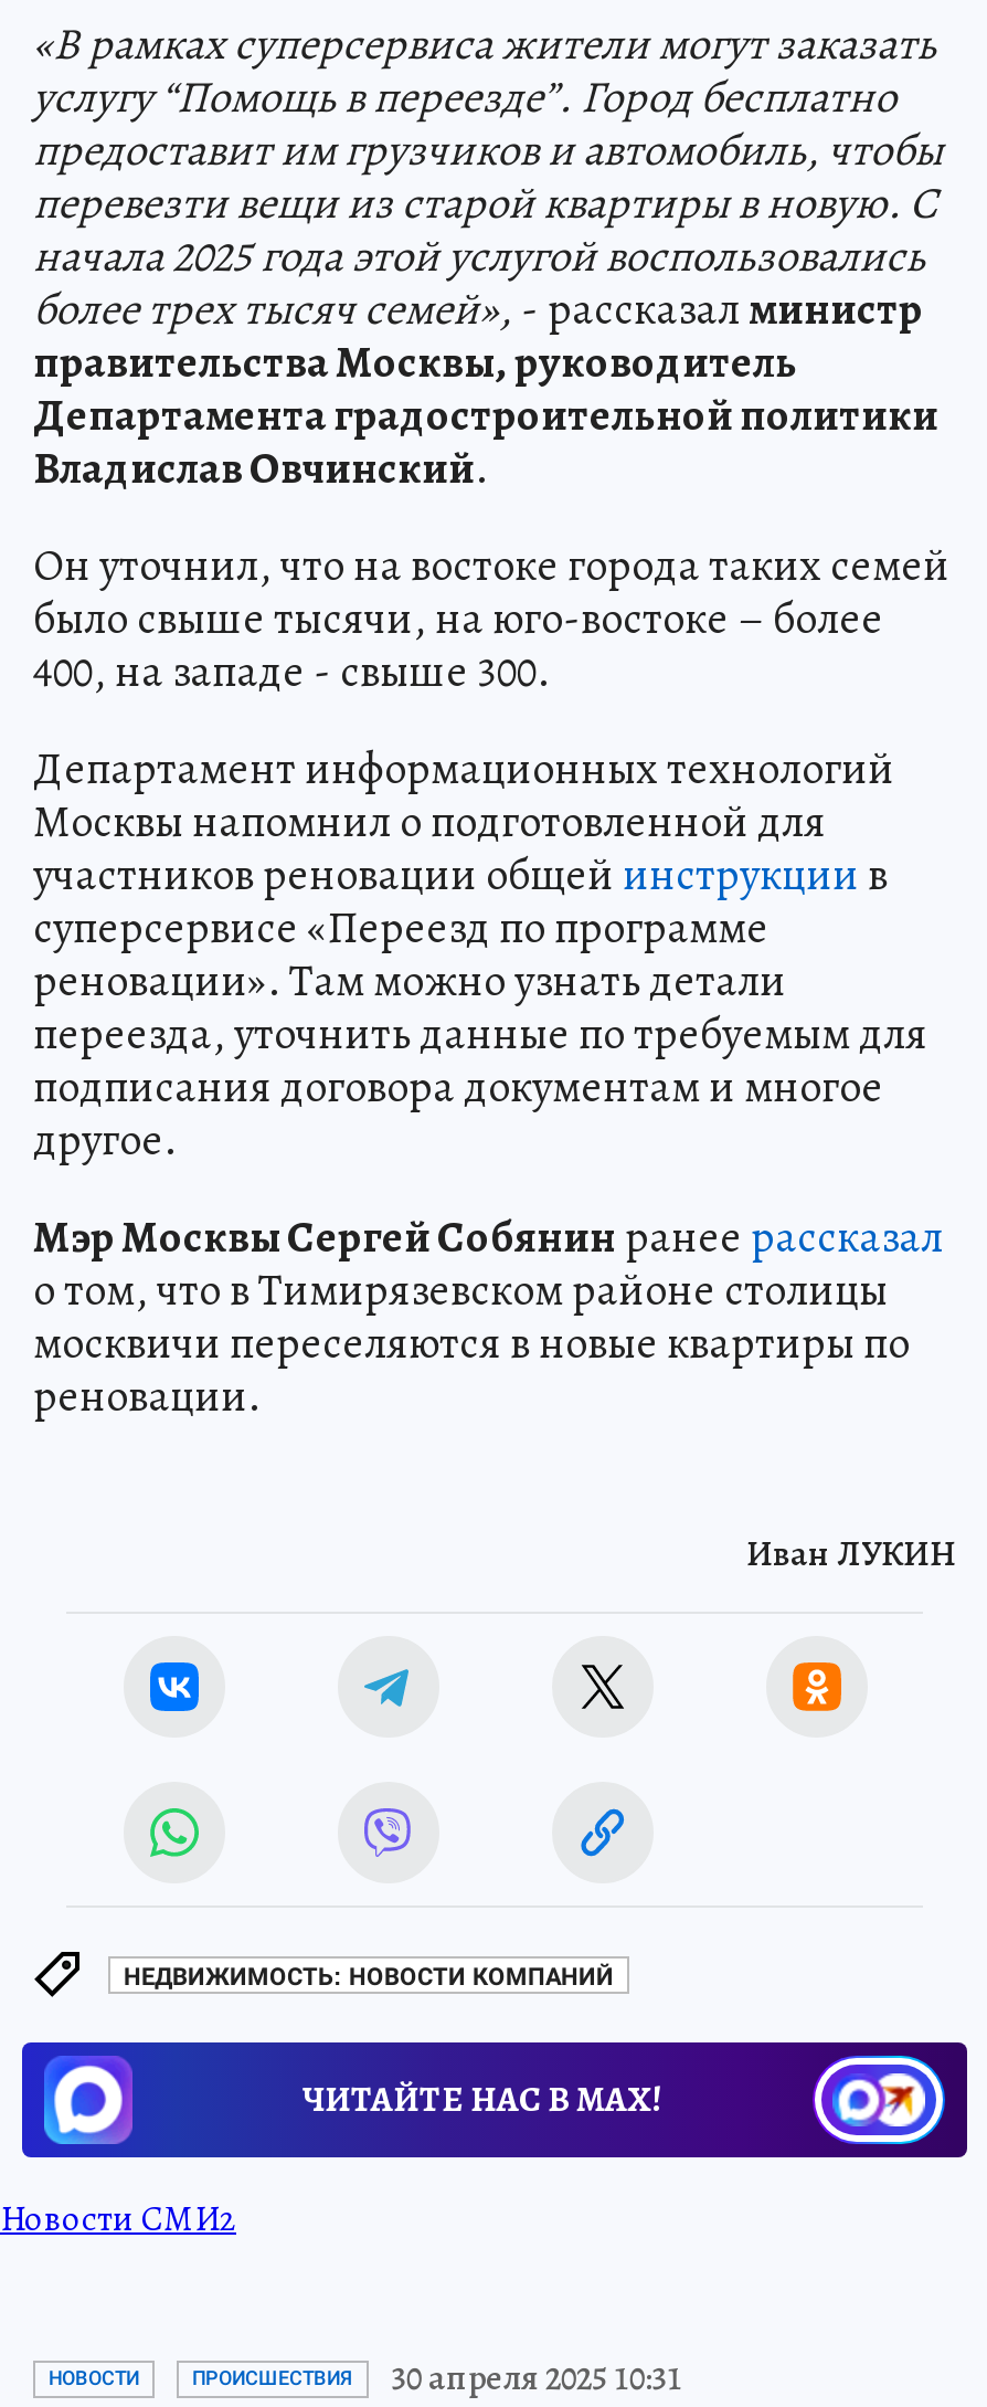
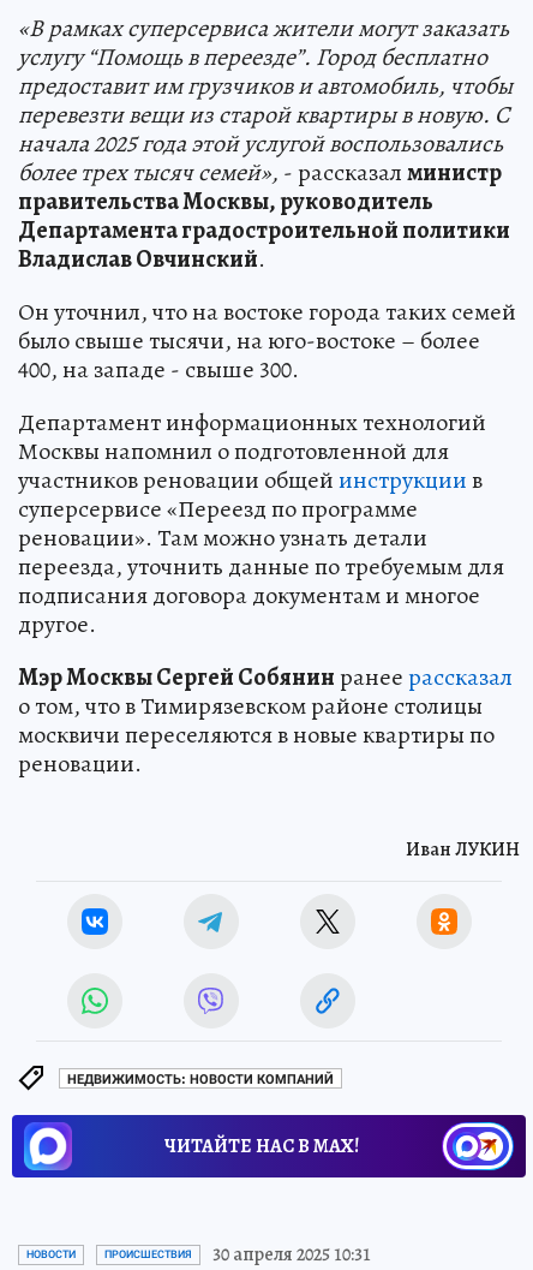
[0,2195,236,2244] Новости СМИ2 -> none

